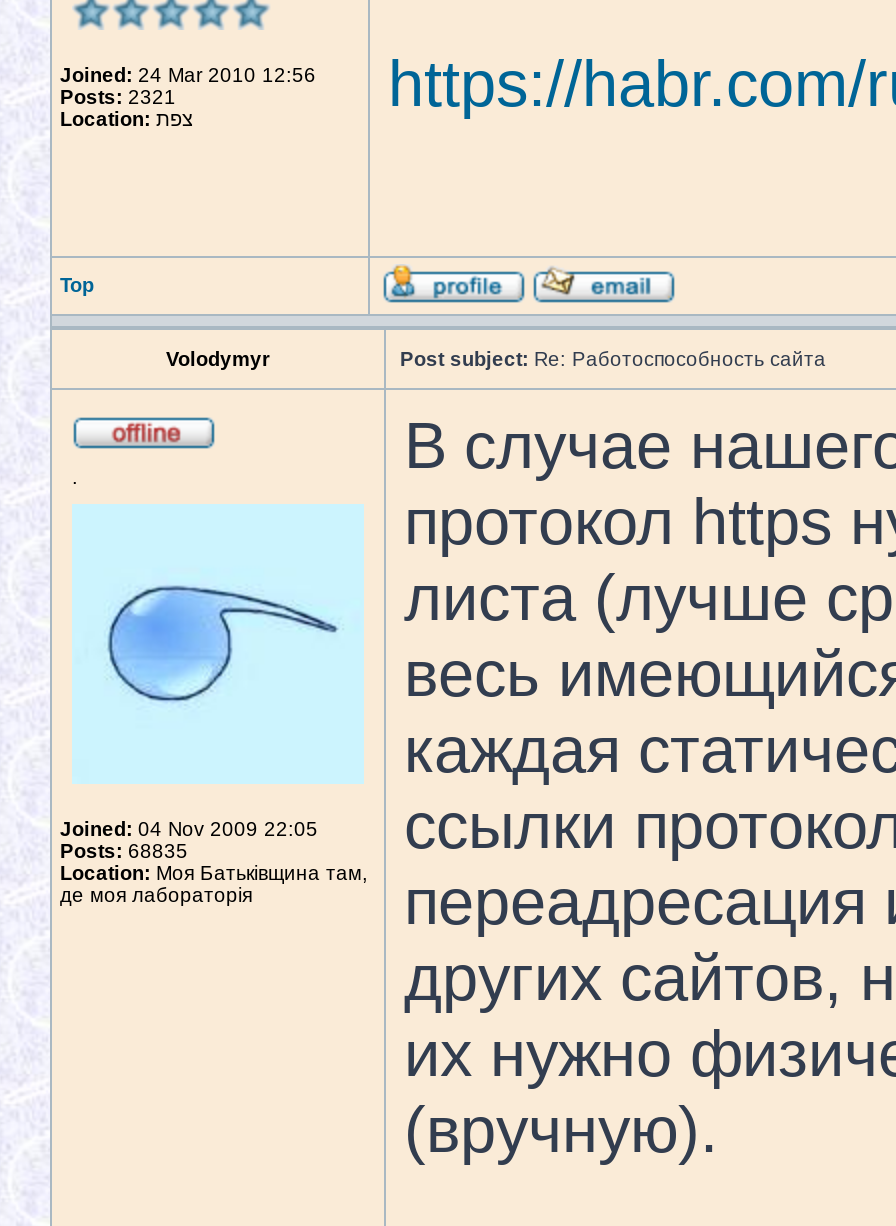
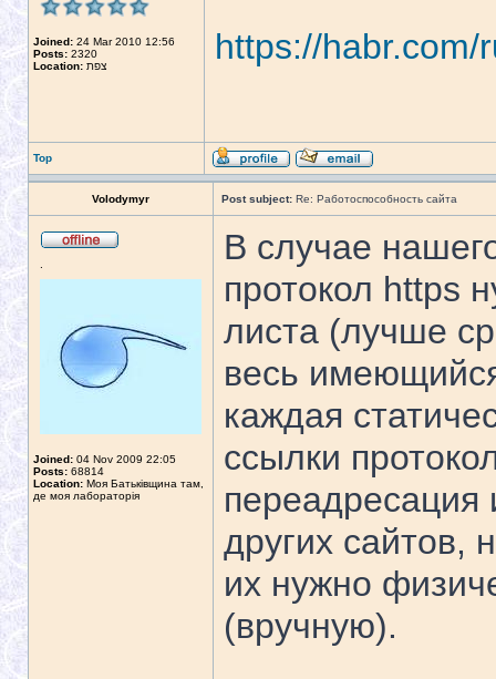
[60,86,176,108] Posts: 2321 -> [33,48,97,60] Posts: 2320
[60,840,188,862] Posts: 68835 -> [33,465,104,477] Posts: 68814

